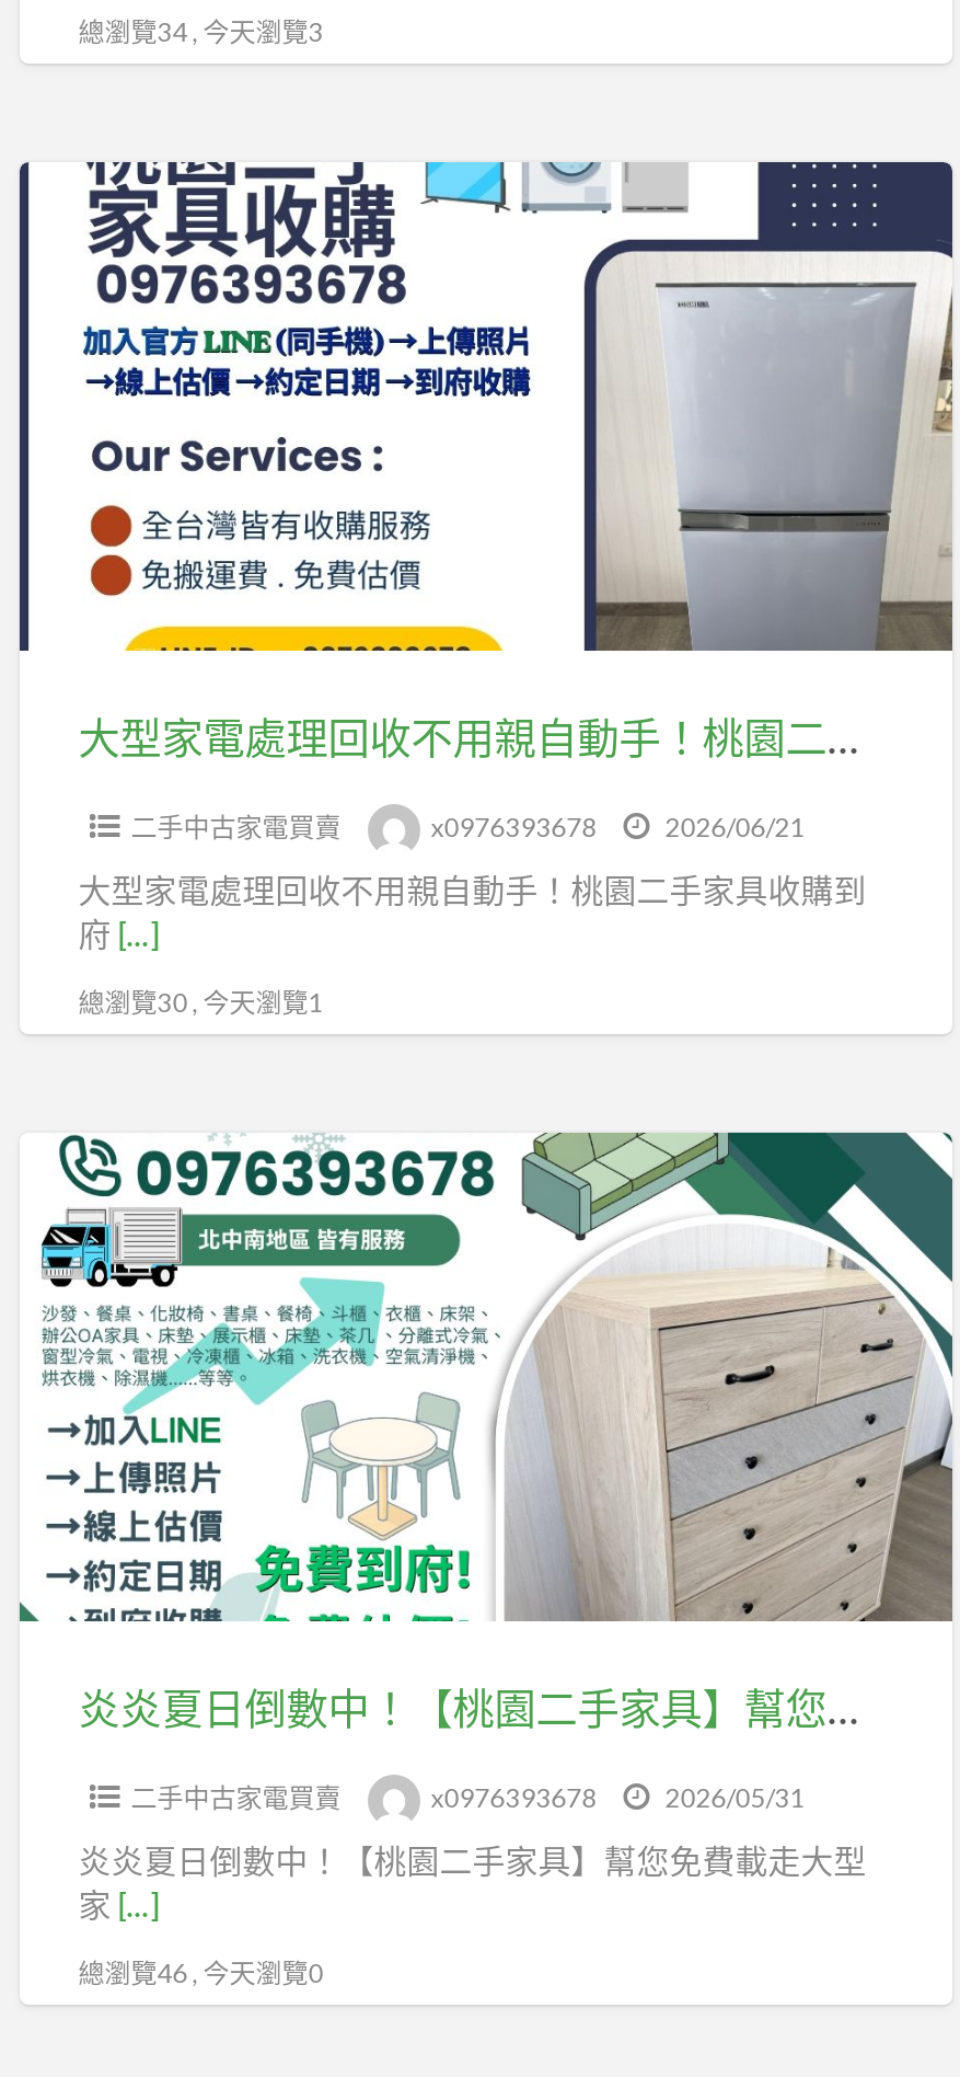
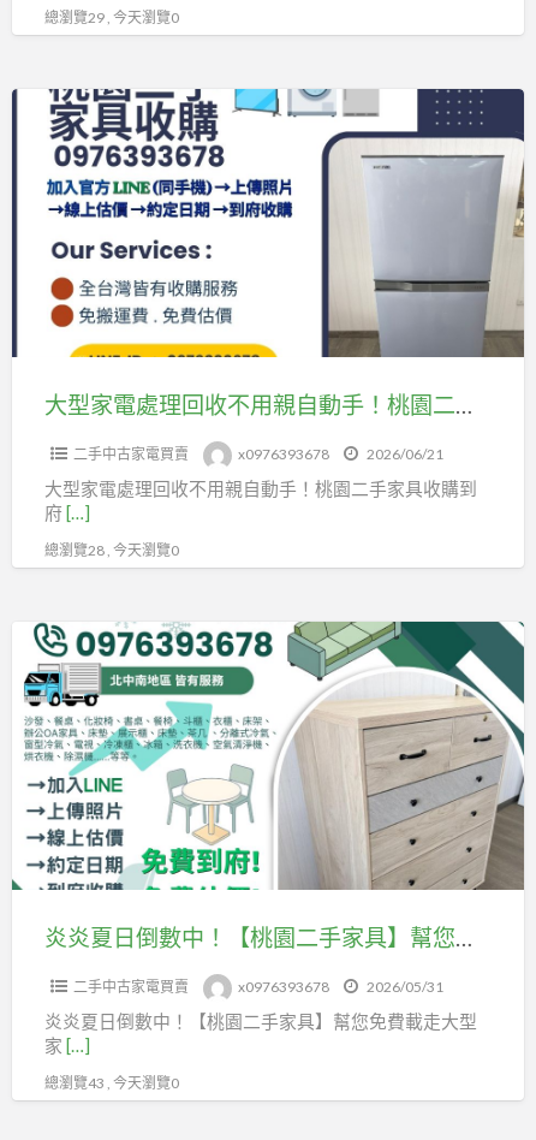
[78,14,323,47] 總瀏覽34 , 今天瀏覽3 -> [44,8,179,26] 總瀏覽29 , 今天瀏覽0
[78,985,323,1018] 總瀏覽30 , 今天瀏覽1 -> [44,541,179,559] 總瀏覽28 , 今天瀏覽0
[78,1955,323,1988] 總瀏覽46 , 今天瀏覽0 -> [44,1073,179,1091] 總瀏覽43 , 今天瀏覽0

